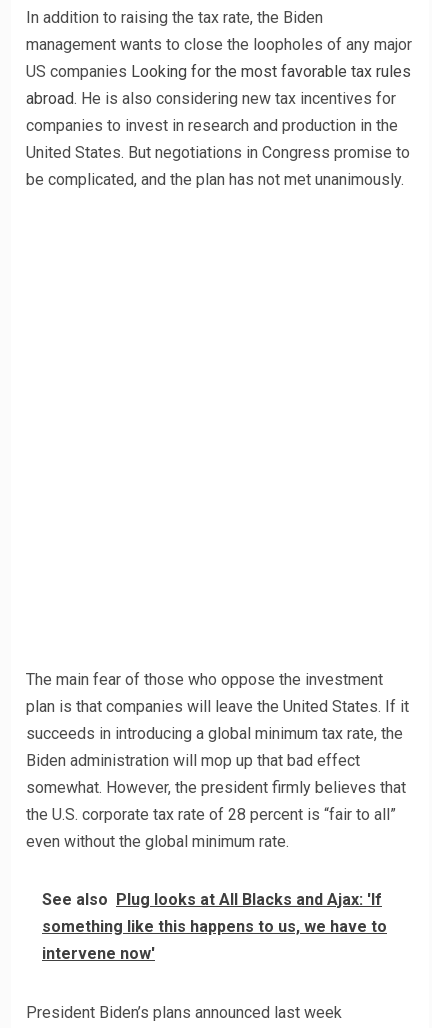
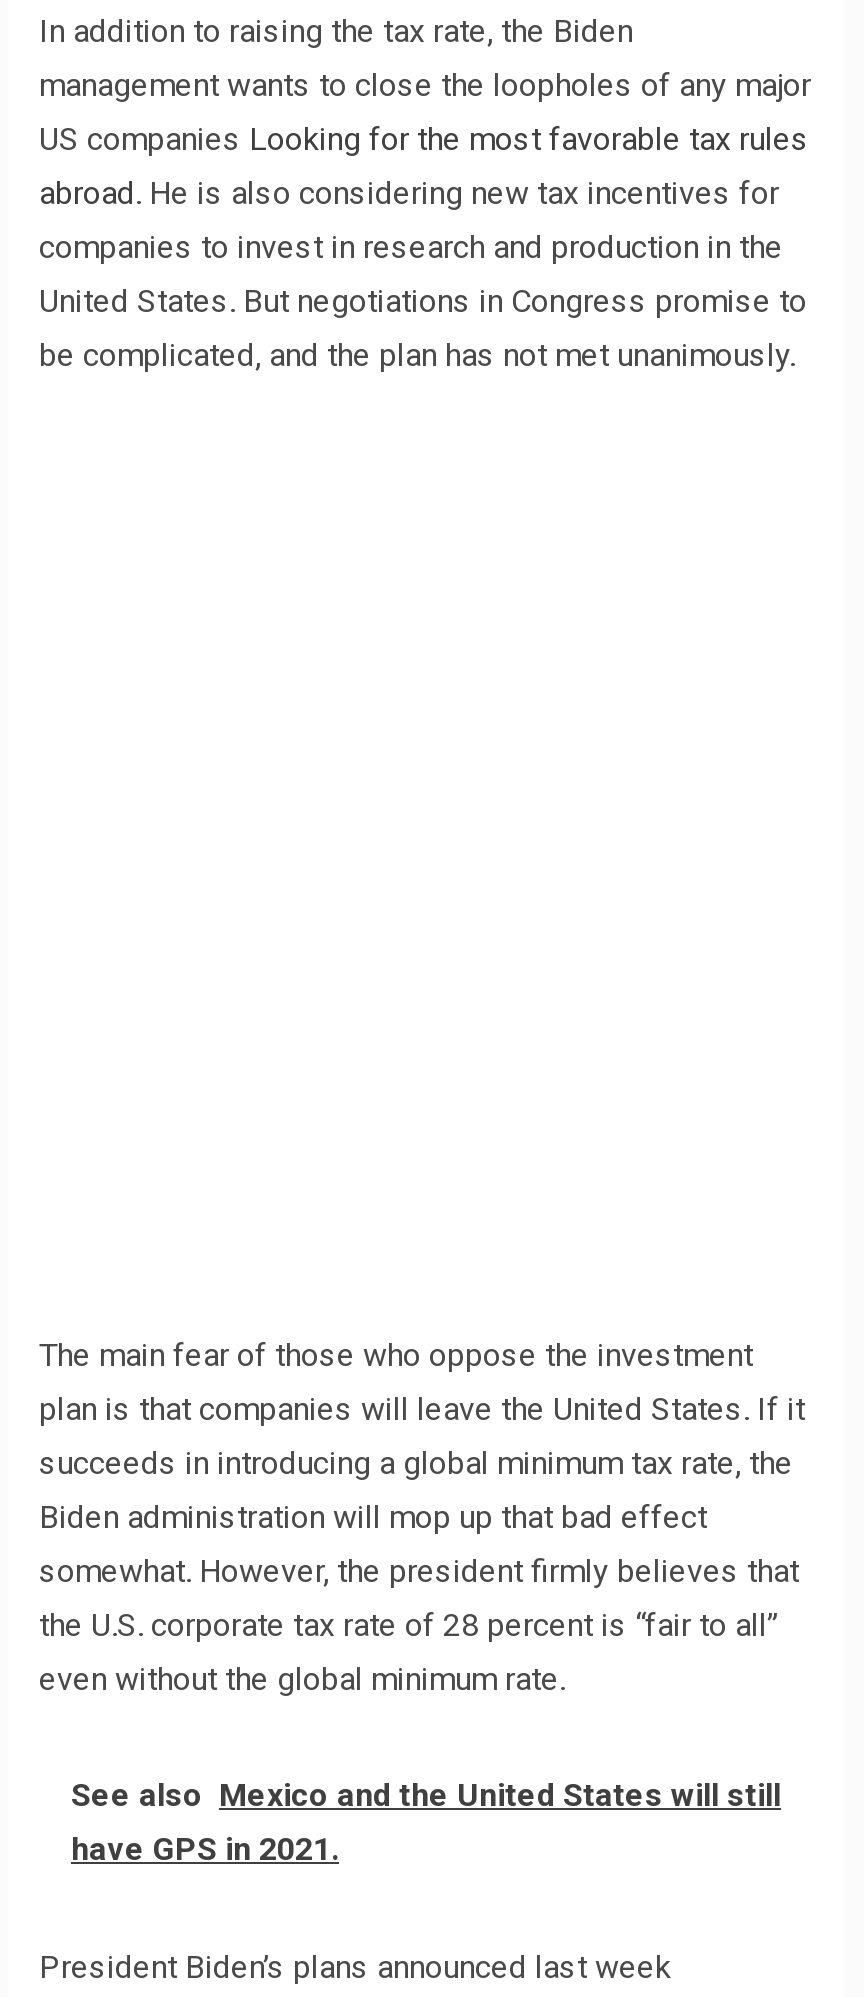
[42,890,387,963] See also Plug looks at All Blacks and Ajax: 'If | something like this happens to us, we have to | intervene now' -> [71,1775,781,1867] See also Mexico and the United States will still | have GPS in 2021.

